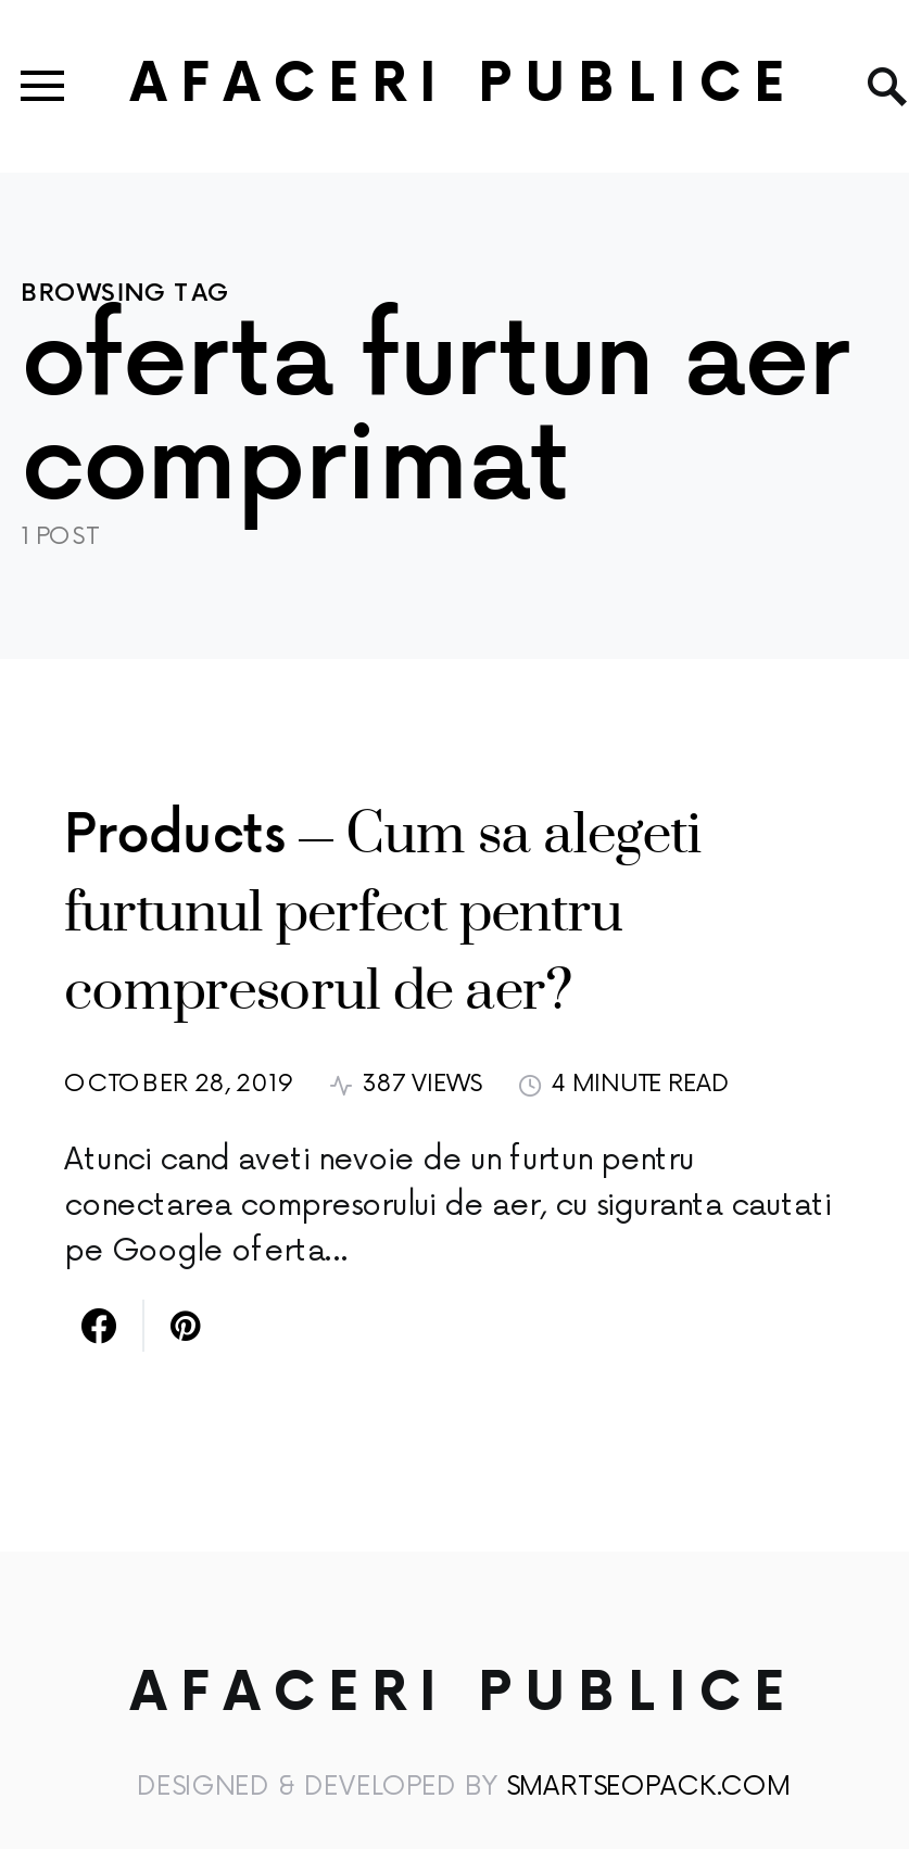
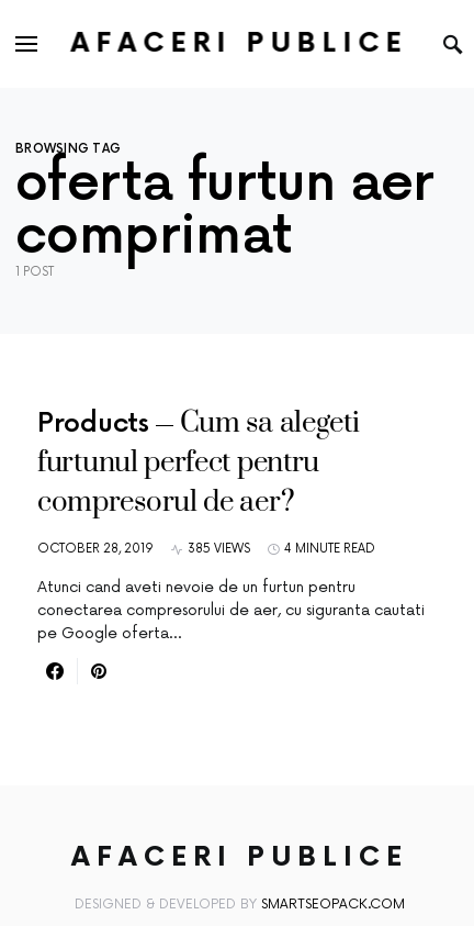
[362,1069,483,1098] 387 VIEWS -> [188,542,250,556] 385 VIEWS

